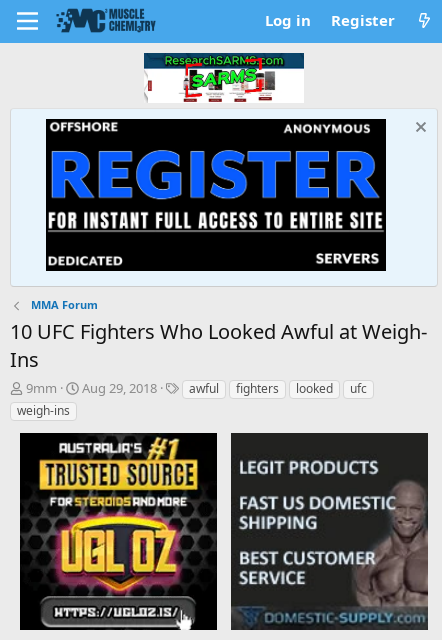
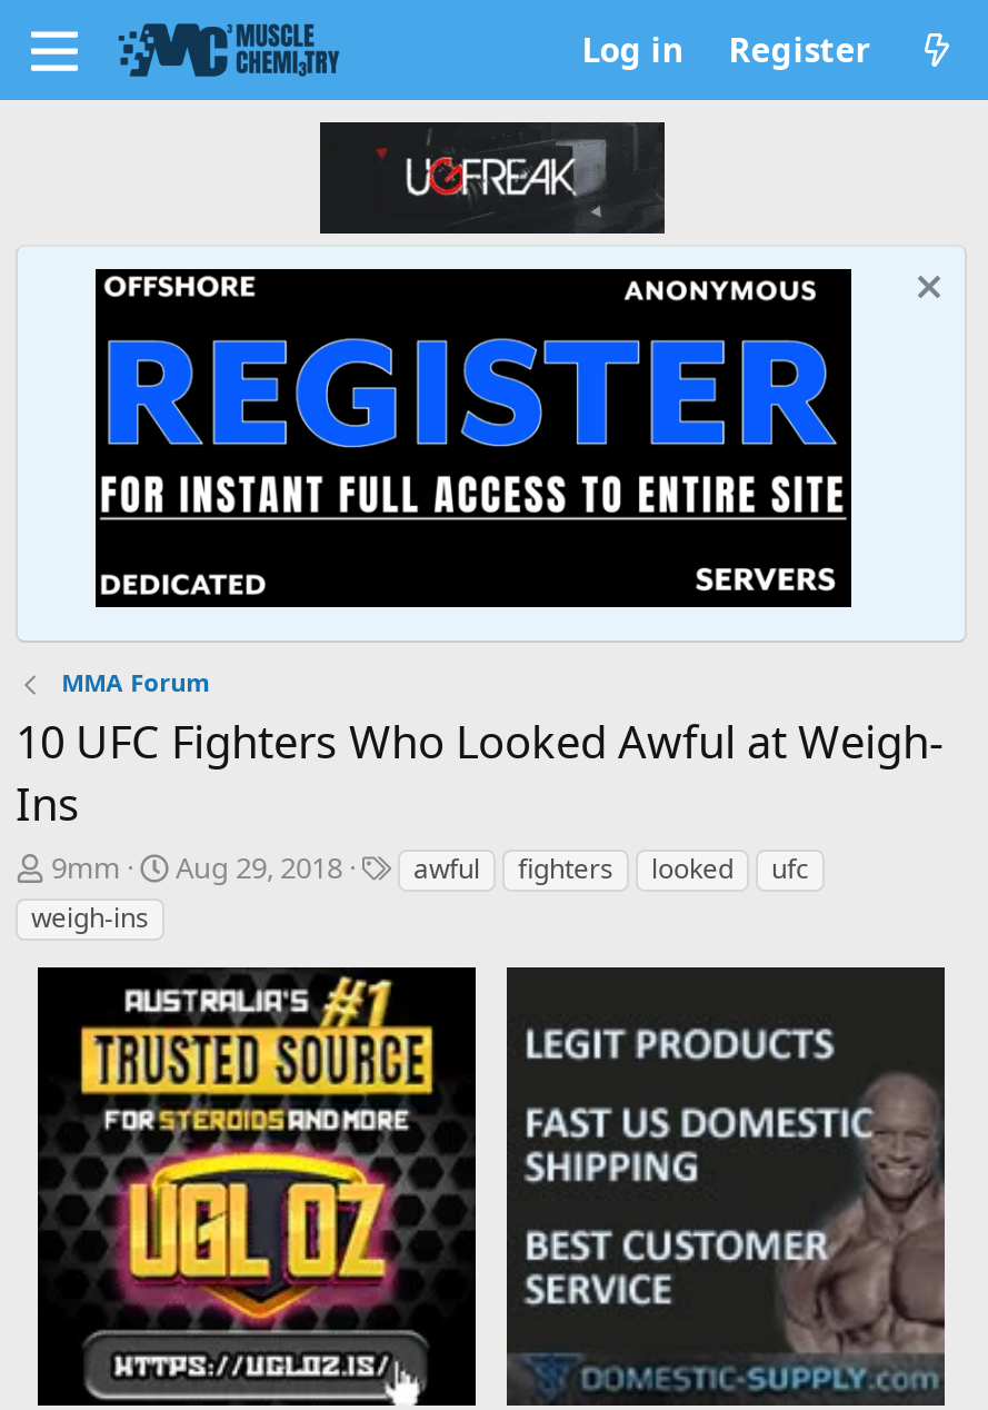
[143,52,305,103] [image] -> [313,122,669,236] [image]

